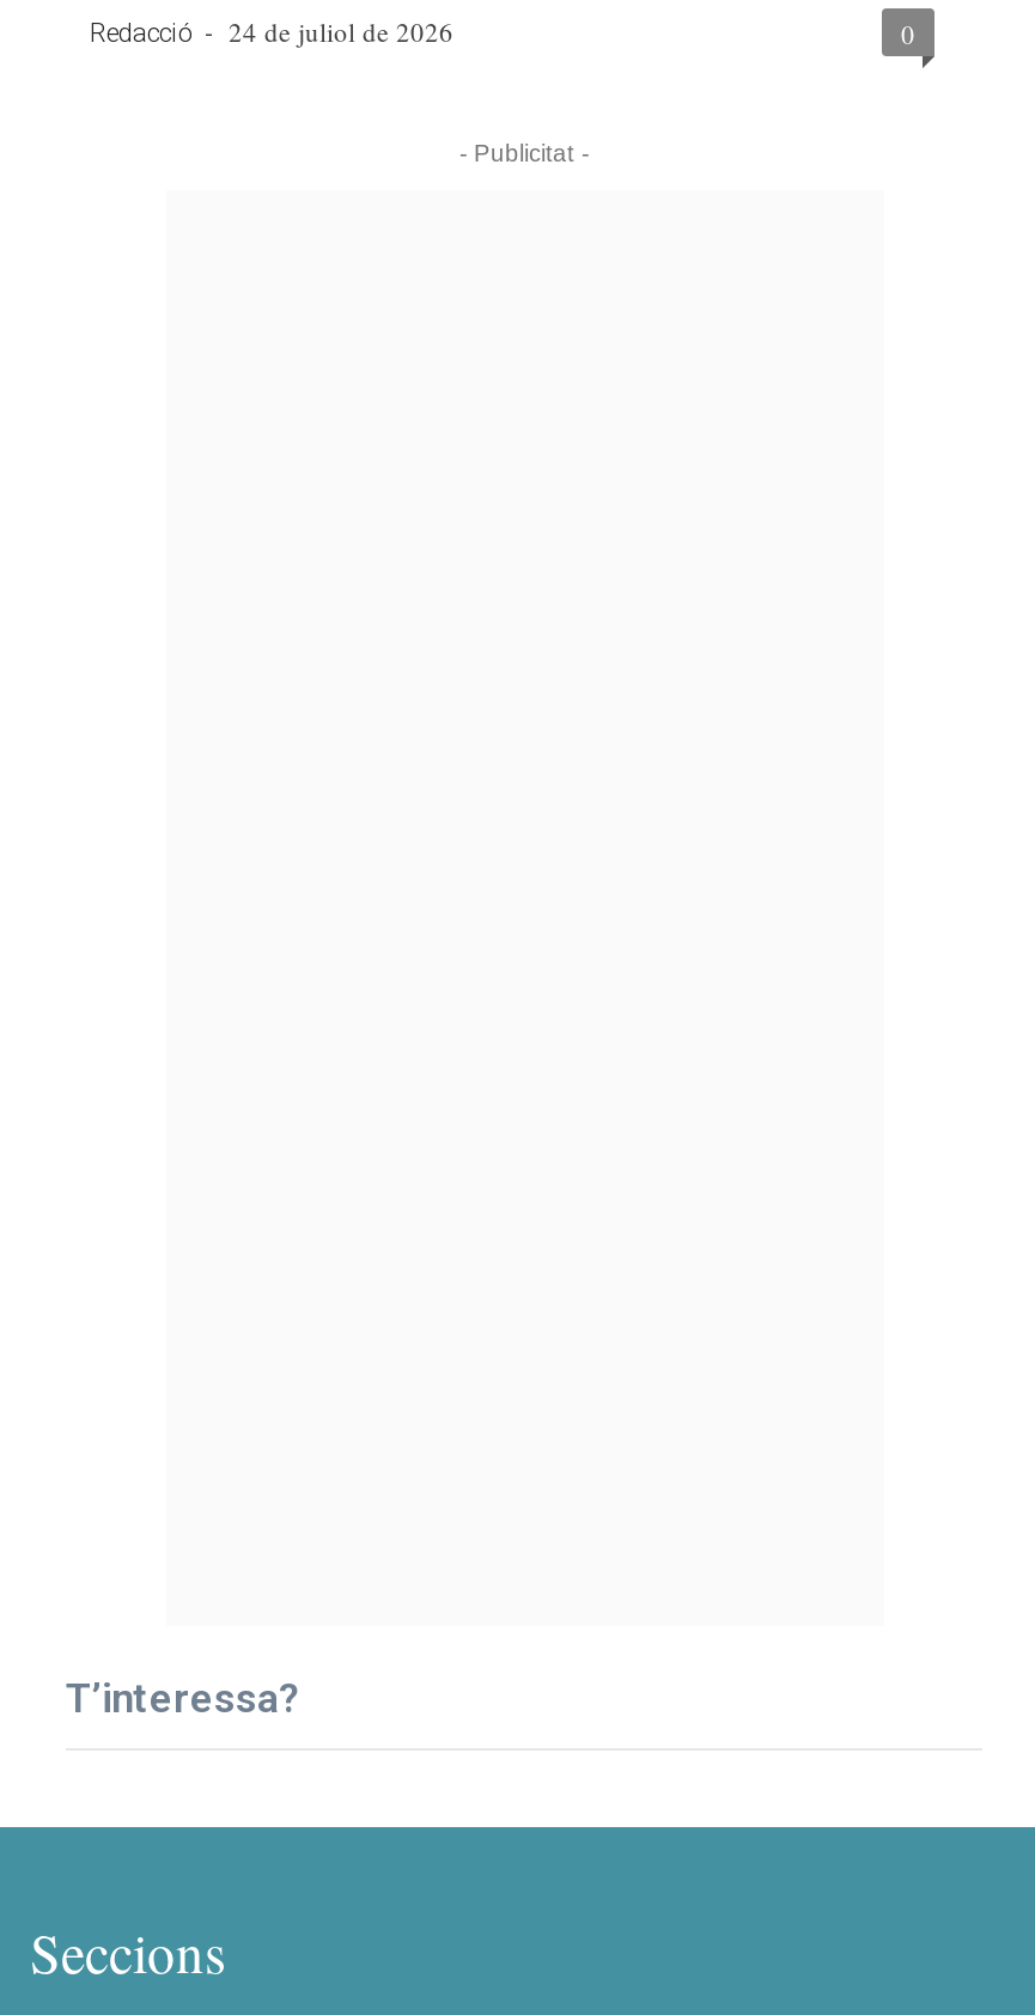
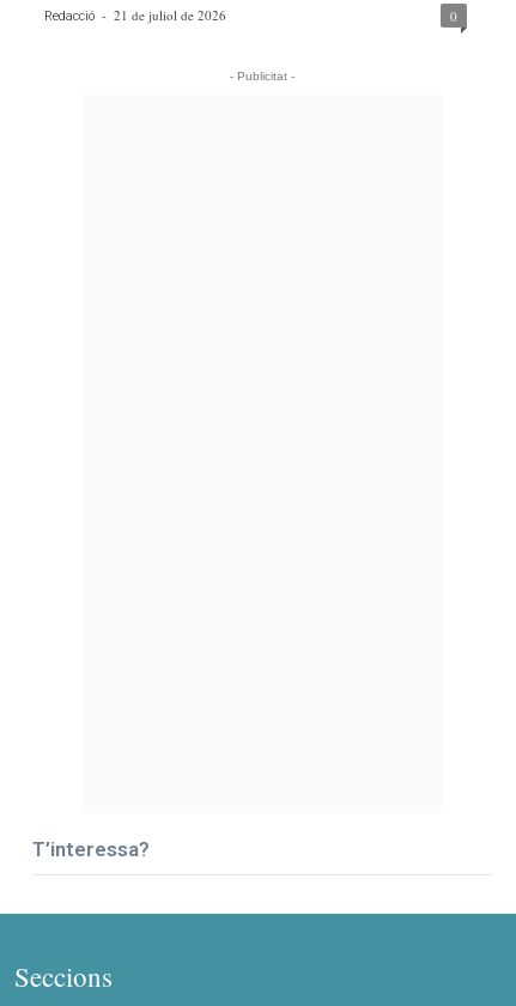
[90,12,453,48] Redacció - 24 de juliol de 2026 -> [44,6,226,24] Redacció - 21 de juliol de 2026

